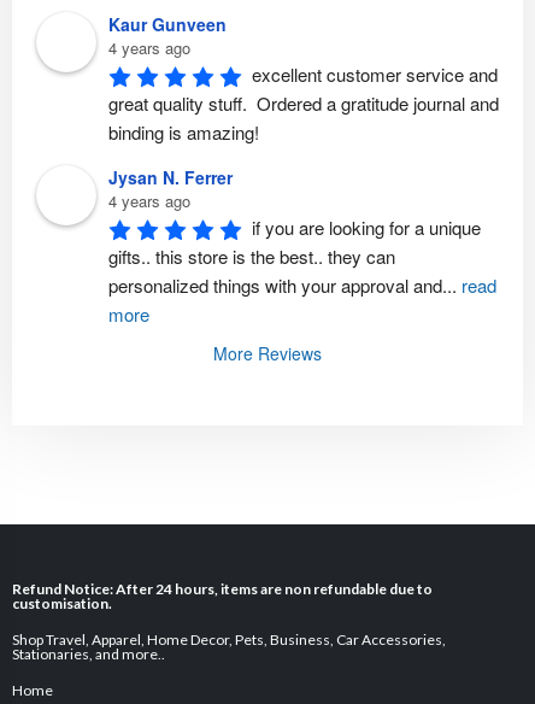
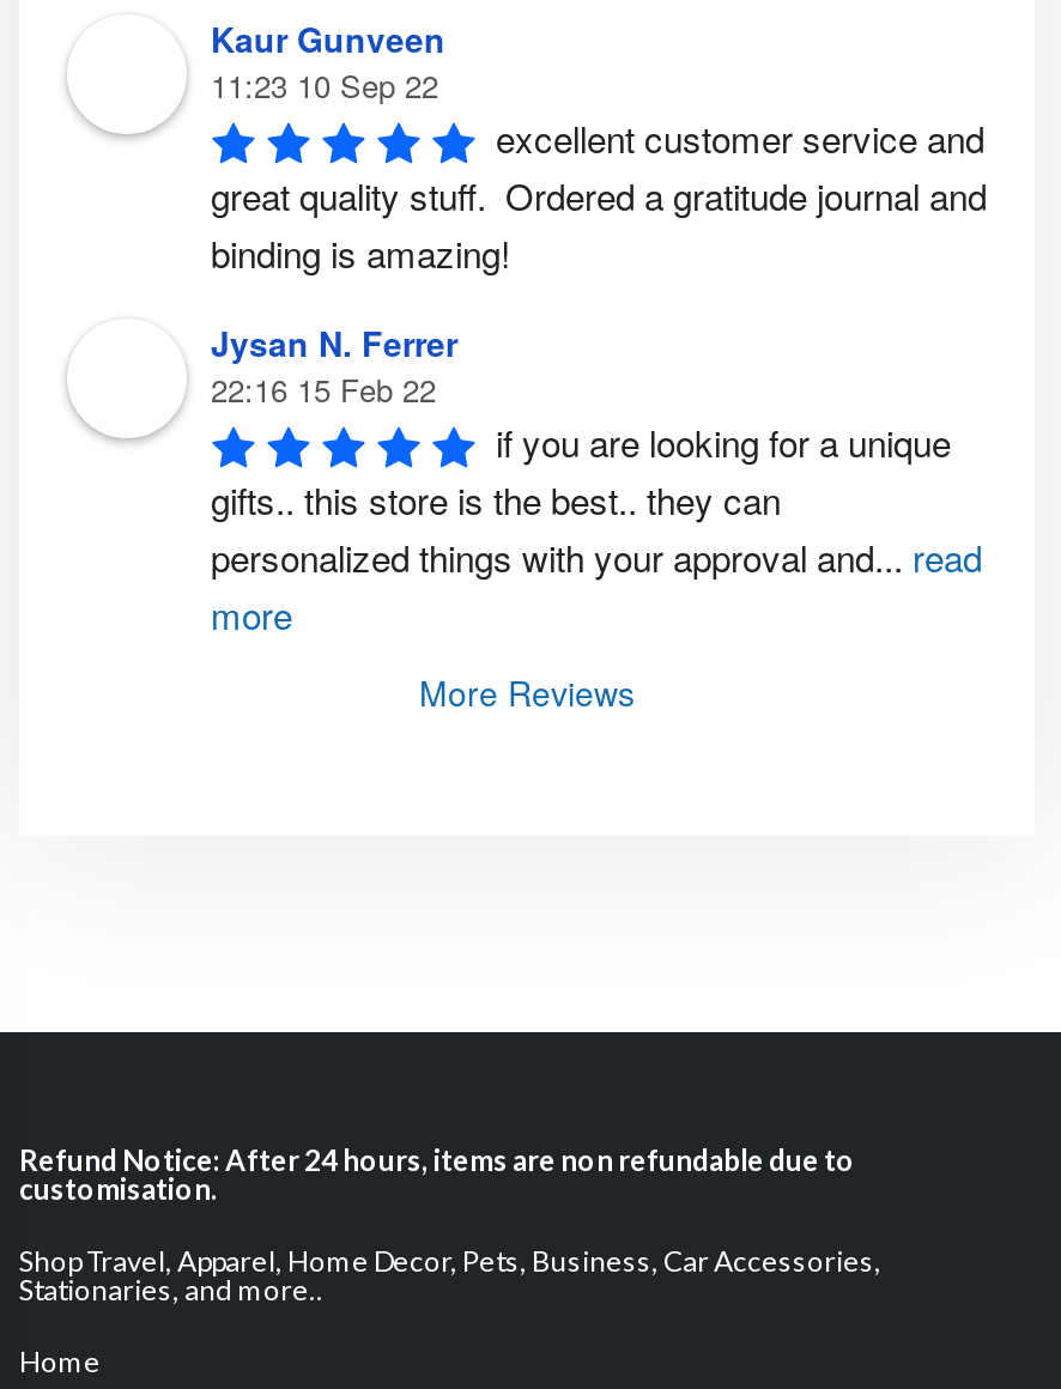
[108,36,190,59] 4 years ago -> [211,62,438,108] 11:23 10 Sep 22
[108,189,190,212] 4 years ago -> [211,366,436,412] 22:16 15 Feb 22

